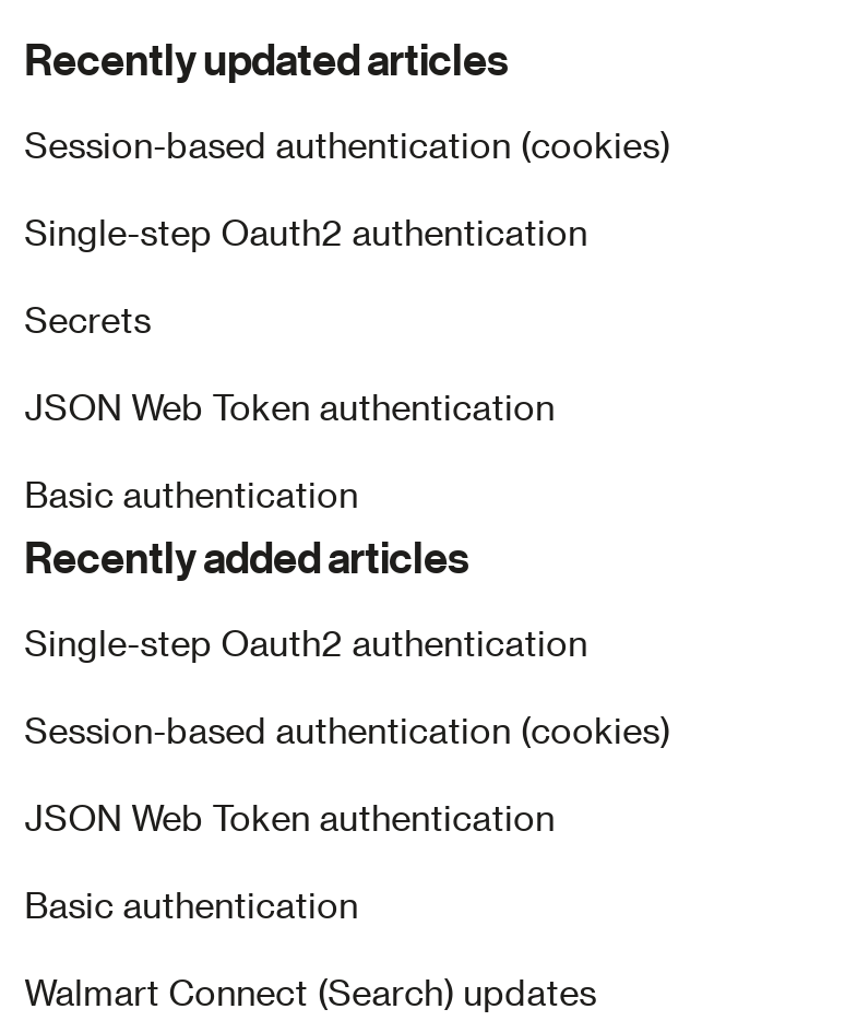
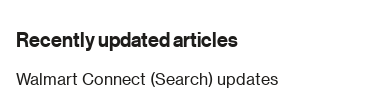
[24,123,671,925] Session-based authentication (cookies) | Single-step Oauth2 authentication | Secrets | JSON Web Token authentication | Basic authentication | Recently added articles | Single-step Oauth2 authentication | Session-based authentication (cookies) | JSON Web Token authentication | Basic authentication -> none

